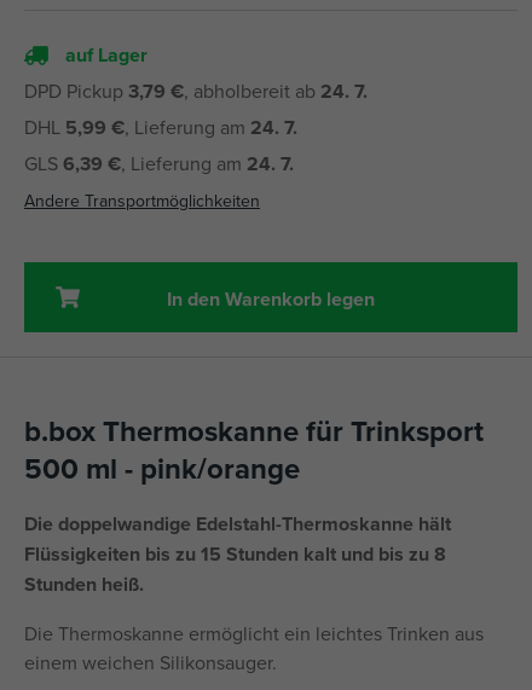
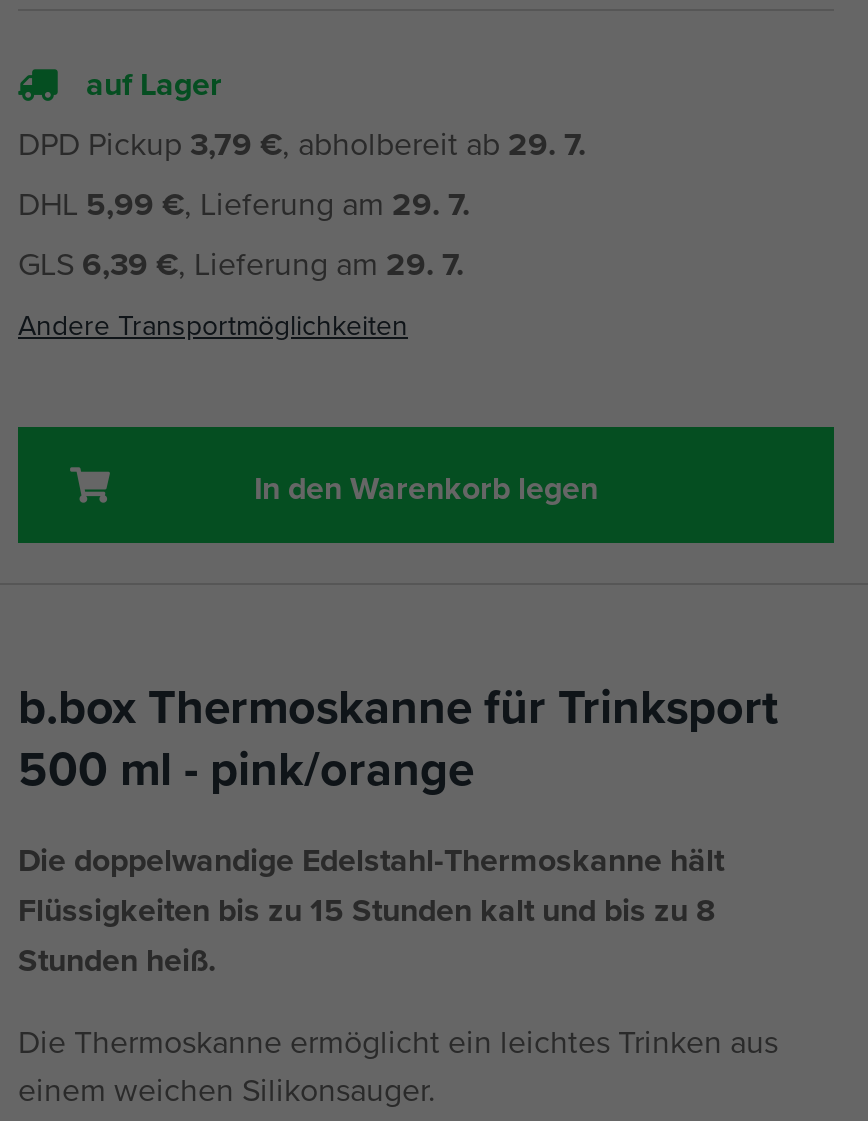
[24,78,368,105] DPD Pickup 3,79 €, abholbereit ab 24. 7. -> [18,121,586,167] DPD Pickup 3,79 €, abholbereit ab 29. 7.
[24,114,297,142] DHL 5,99 €, Lieferung am 24. 7. -> [18,181,470,227] DHL 5,99 €, Lieferung am 29. 7.
[24,150,294,178] GLS 6,39 €, Lieferung am 24. 7. -> [18,241,464,287] GLS 6,39 €, Lieferung am 29. 7.

